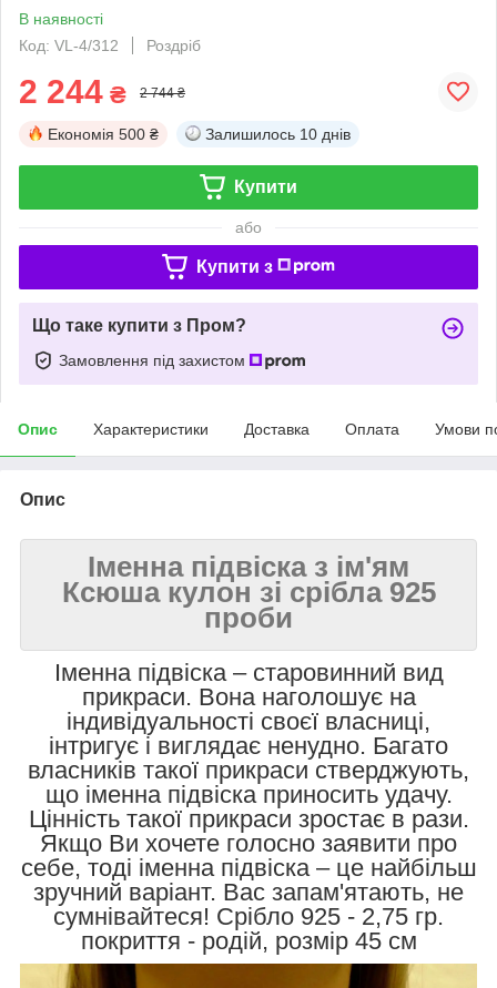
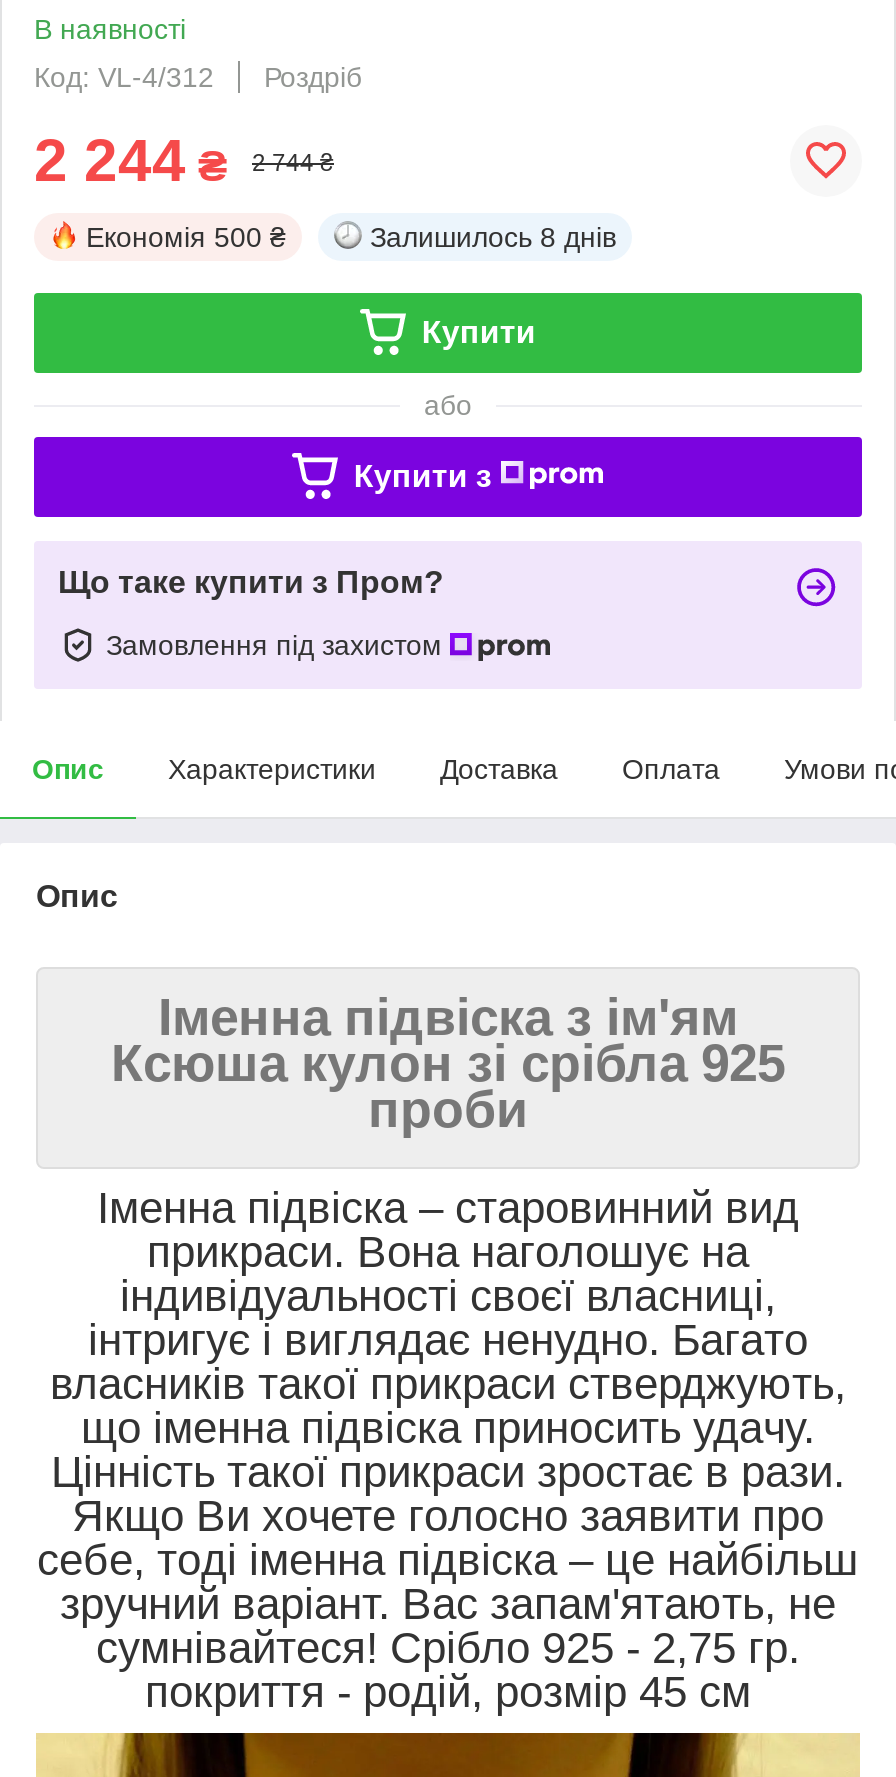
[205,125,351,143] Залишилось 10 днів -> [370,221,616,253] Залишилось 8 днів

